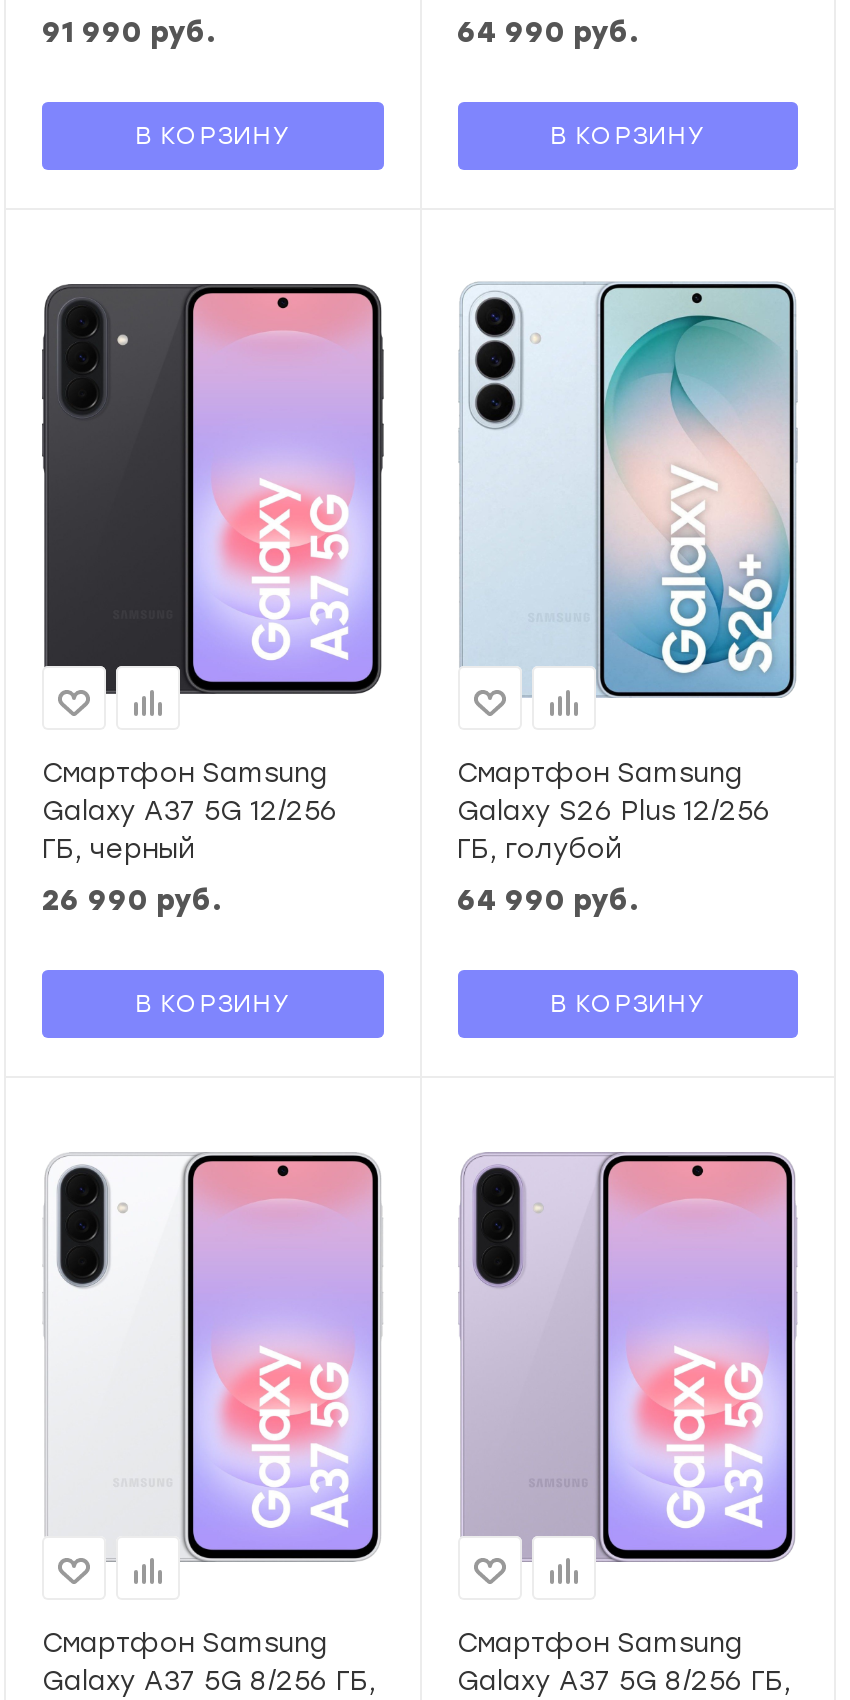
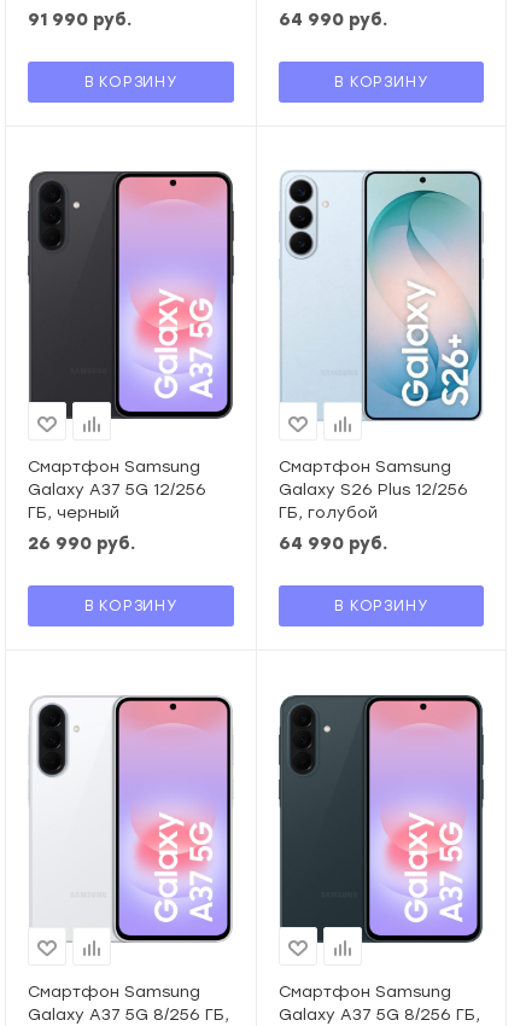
[460,1154,620,1560] [image] -> [279,695,375,943] [image]

